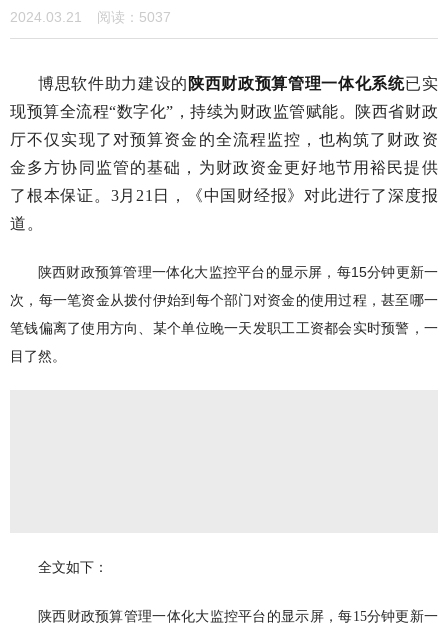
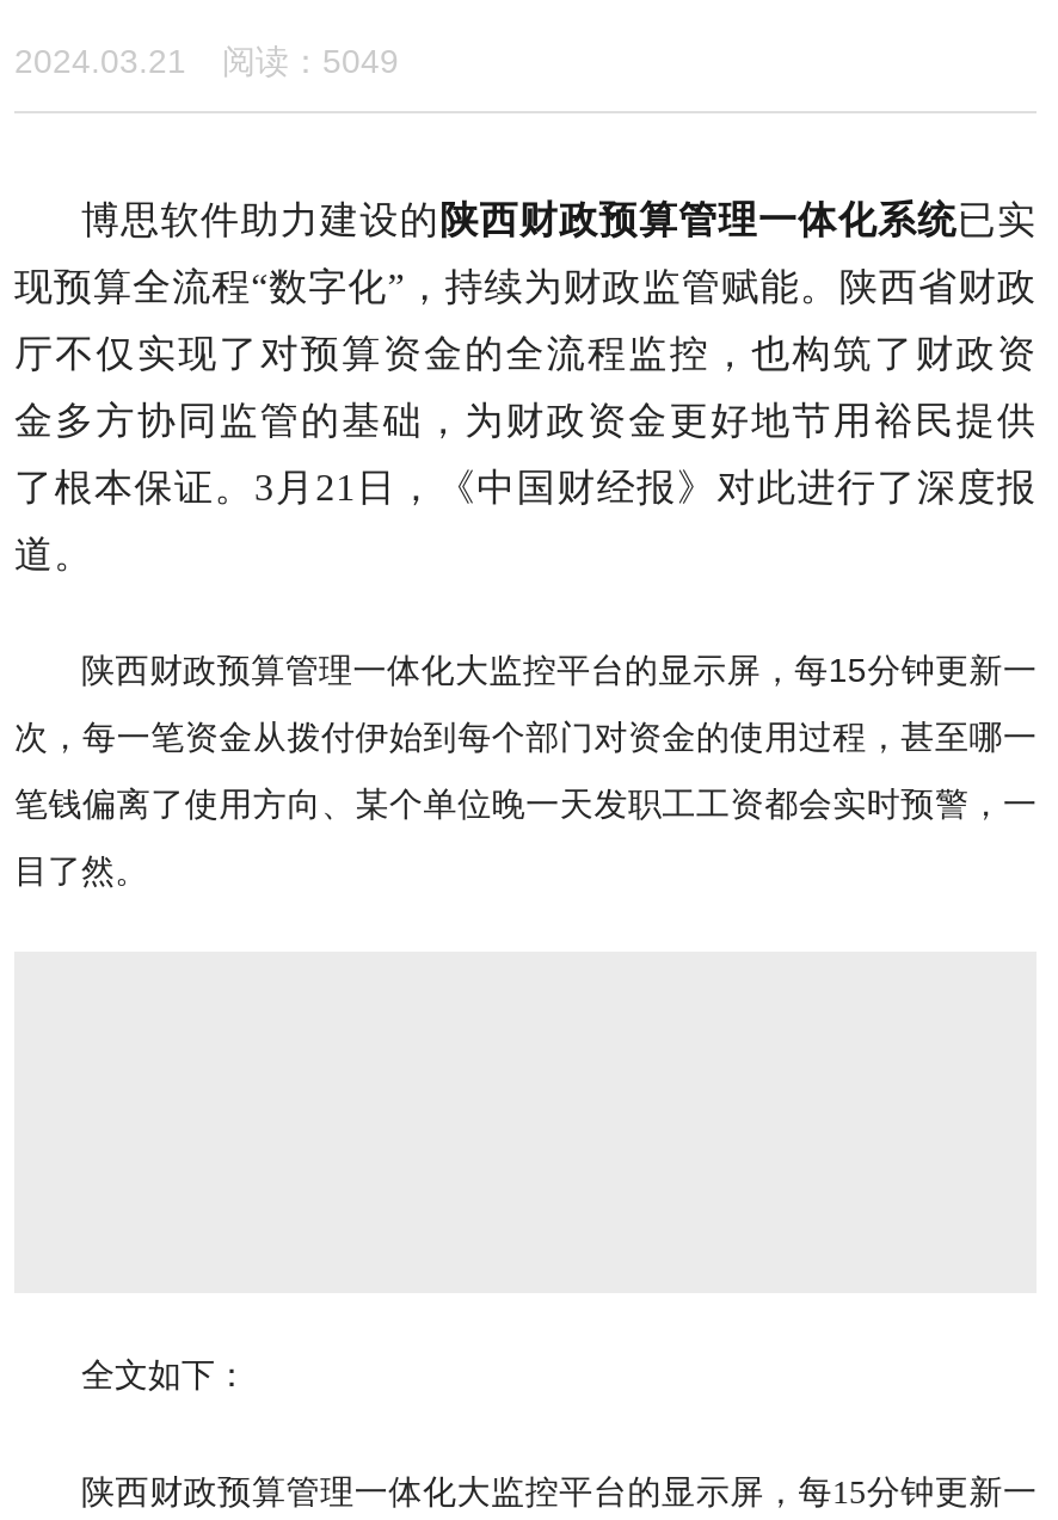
[10,9,171,25] 2024.03.21 阅读：5037 -> [14,42,399,80] 2024.03.21 阅读：5049

